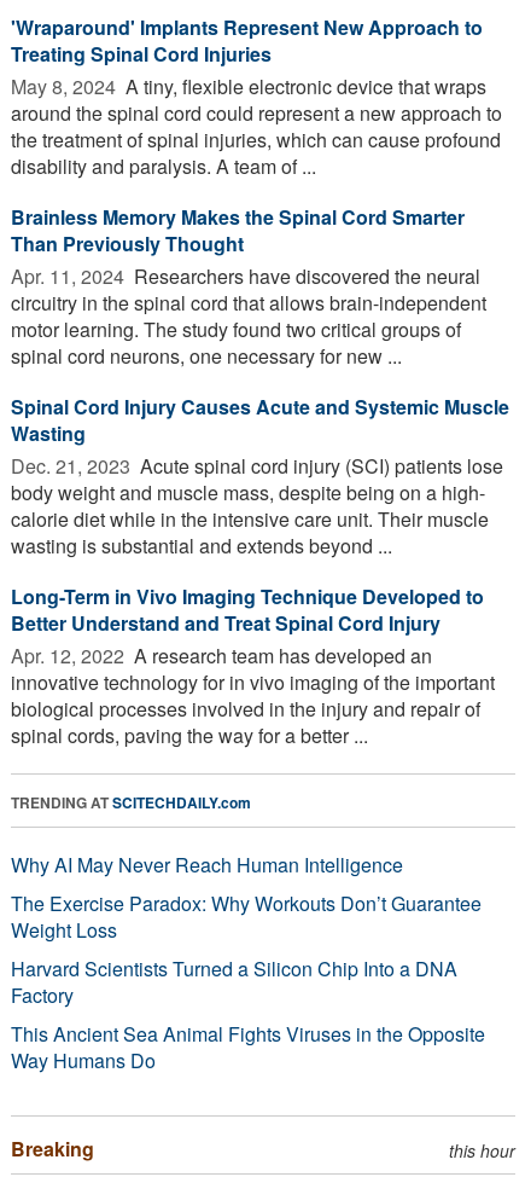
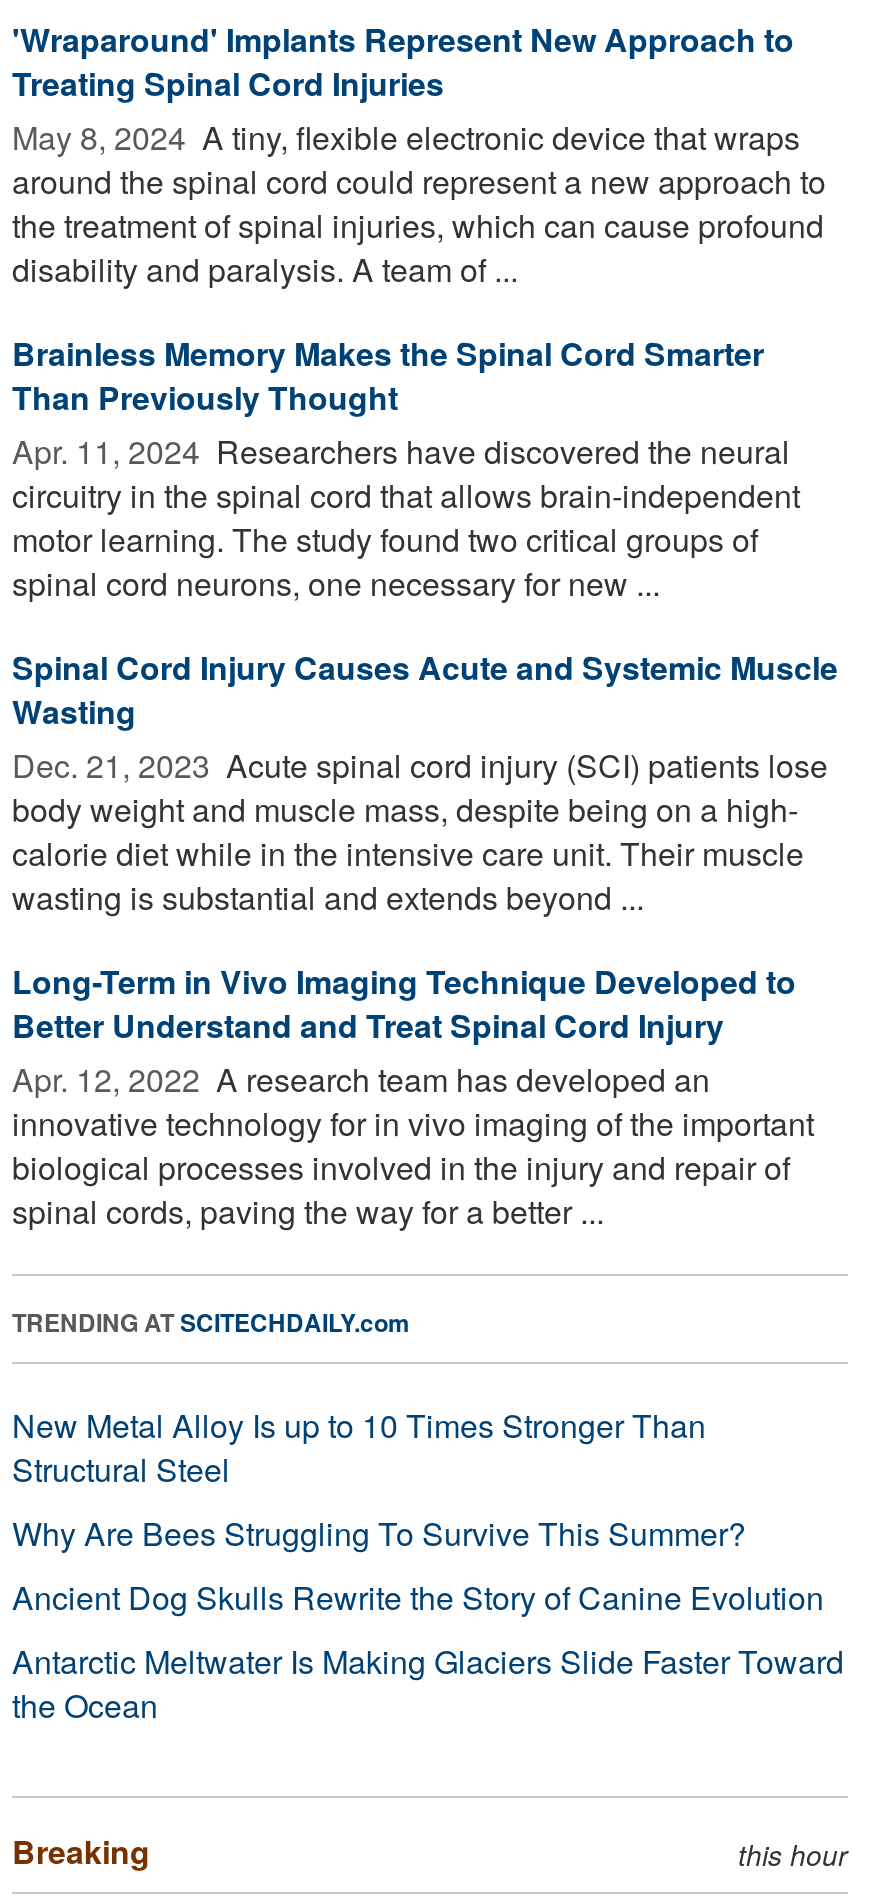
[11,850,485,1074] Why AI May Never Reach Human Intelligence | The Exercise Paradox: Why Workouts Don’t Guarantee | Weight Loss | Harvard Scientists Turned a Silicon Chip Into a DNA | Factory | This Ancient Sea Animal Fights Viruses in the Opposite | Way Humans Do -> [12,1402,844,1728] New Metal Alloy Is up to 10 Times Stronger Than | Structural Steel | Why Are Bees Struggling To Survive This Summer? | Ancient Dog Skulls Rewrite the Story of Canine Evolution | Antarctic Meltwater Is Making Glaciers Slide Faster Toward | the Ocean

